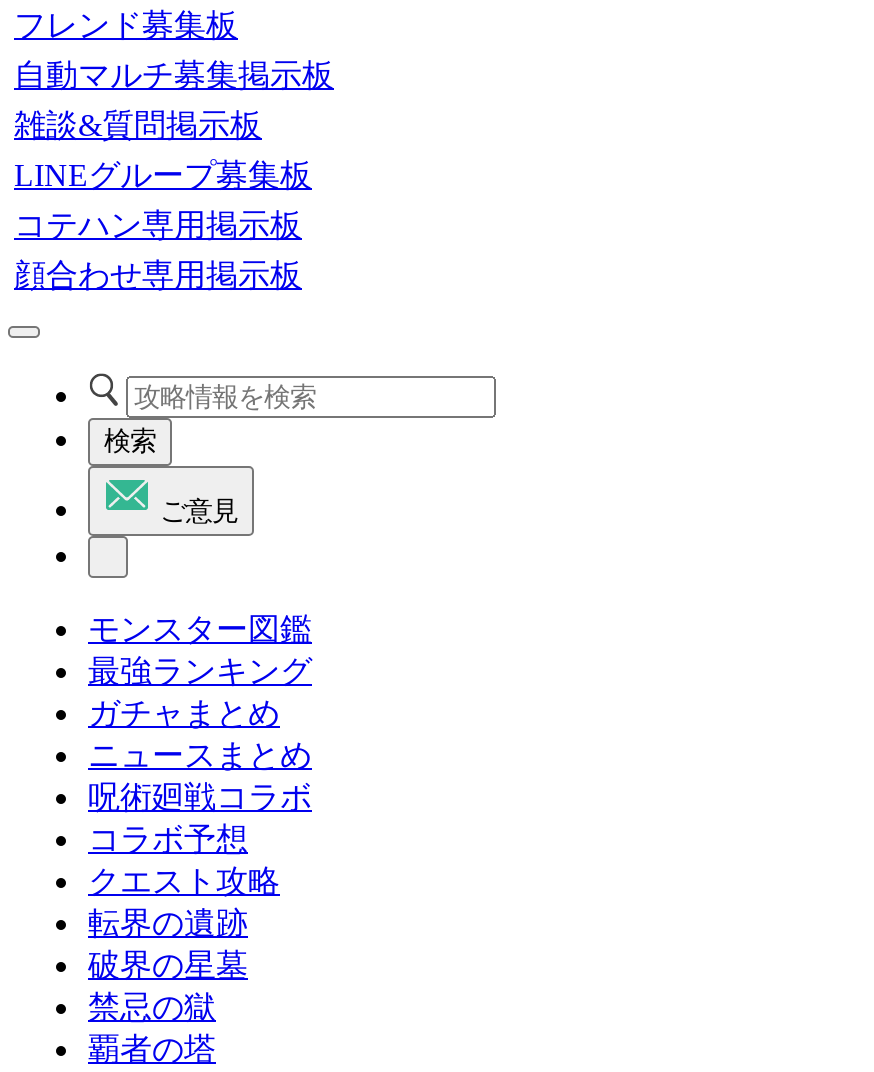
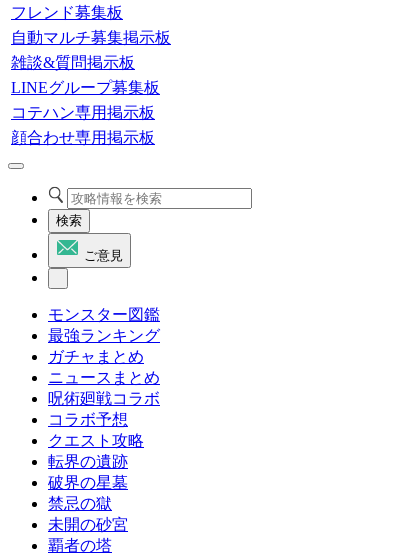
none -> [48,516,128,533] 未開の砂宮

